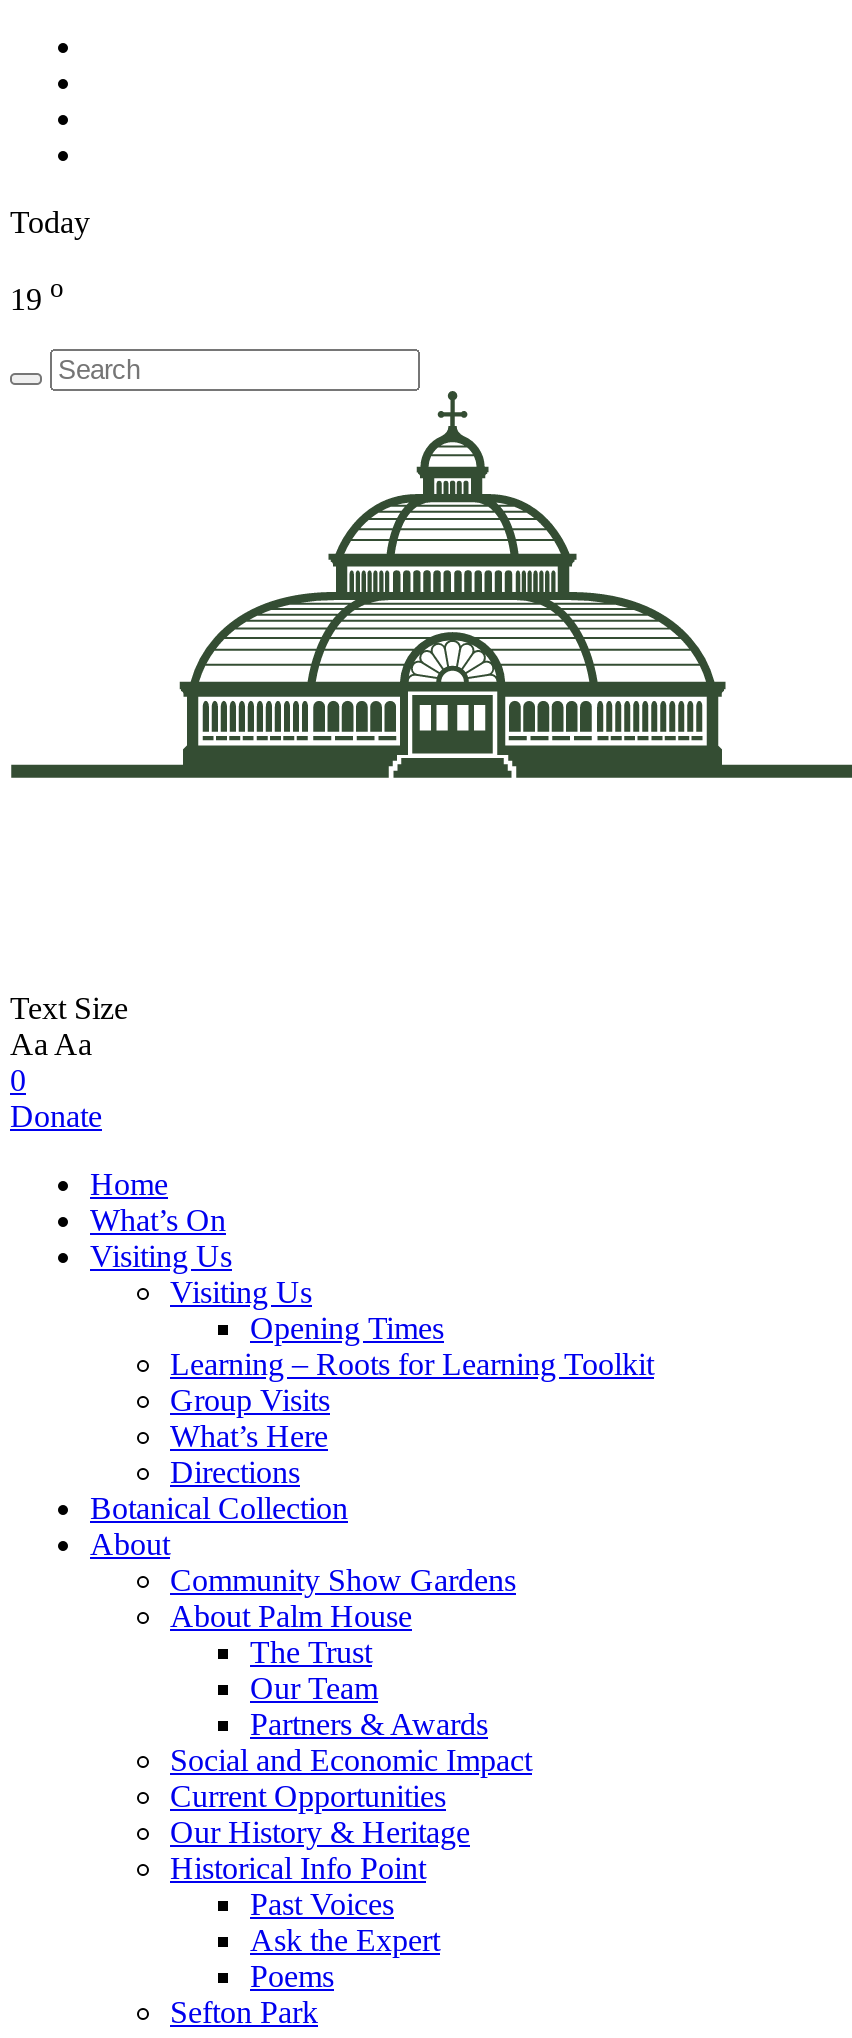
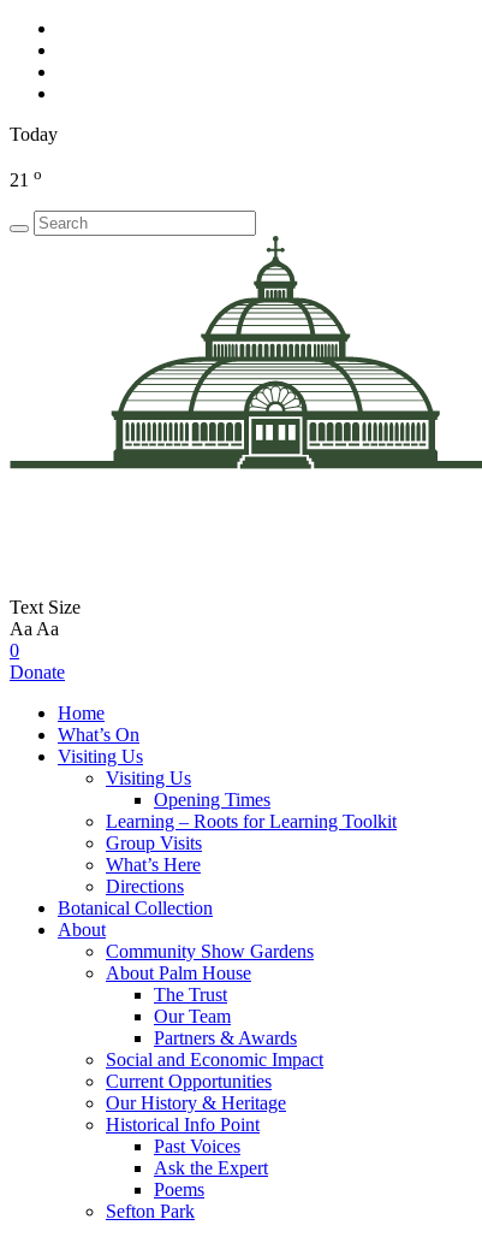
[10,273,64,316] 19 o -> [10,165,42,190] 21 o

